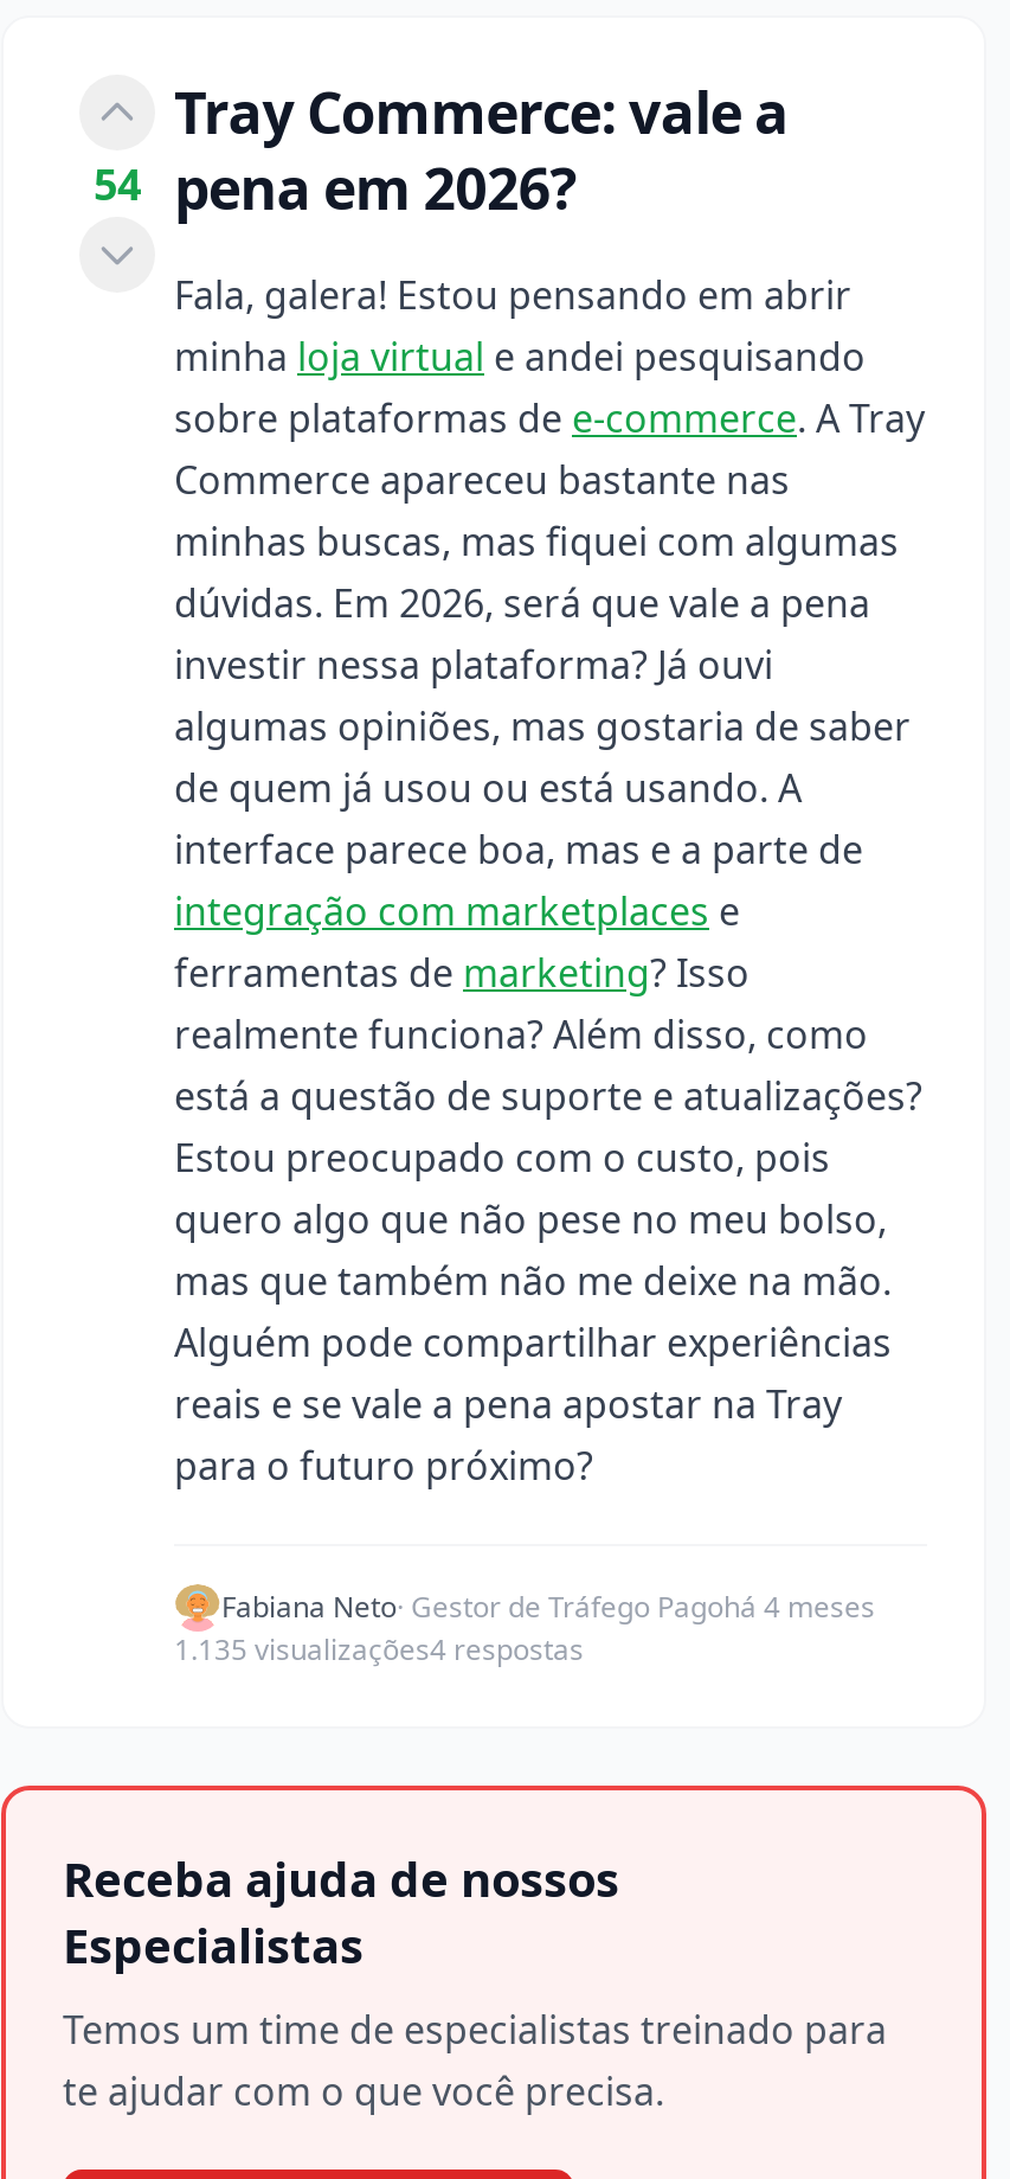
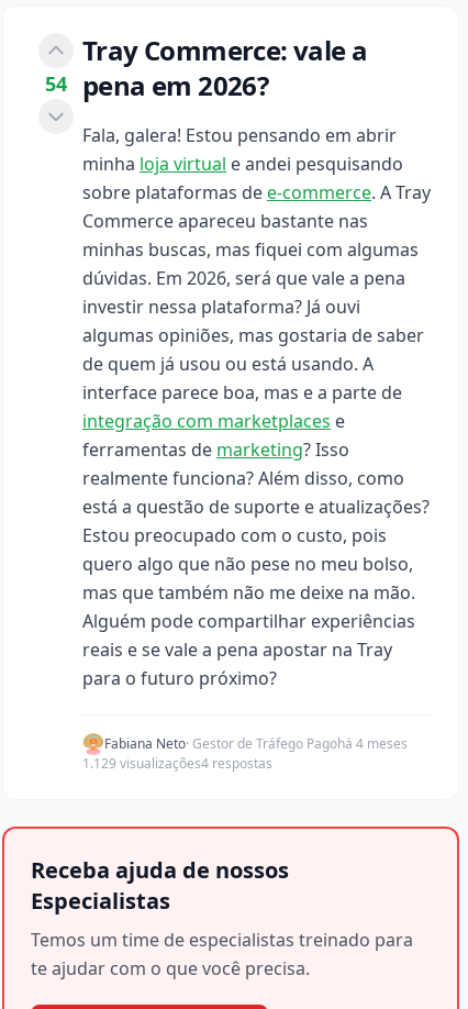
[174,1629,584,1670] 1.135 visualizações4 respostas -> [82,754,272,773] 1.129 visualizações4 respostas

